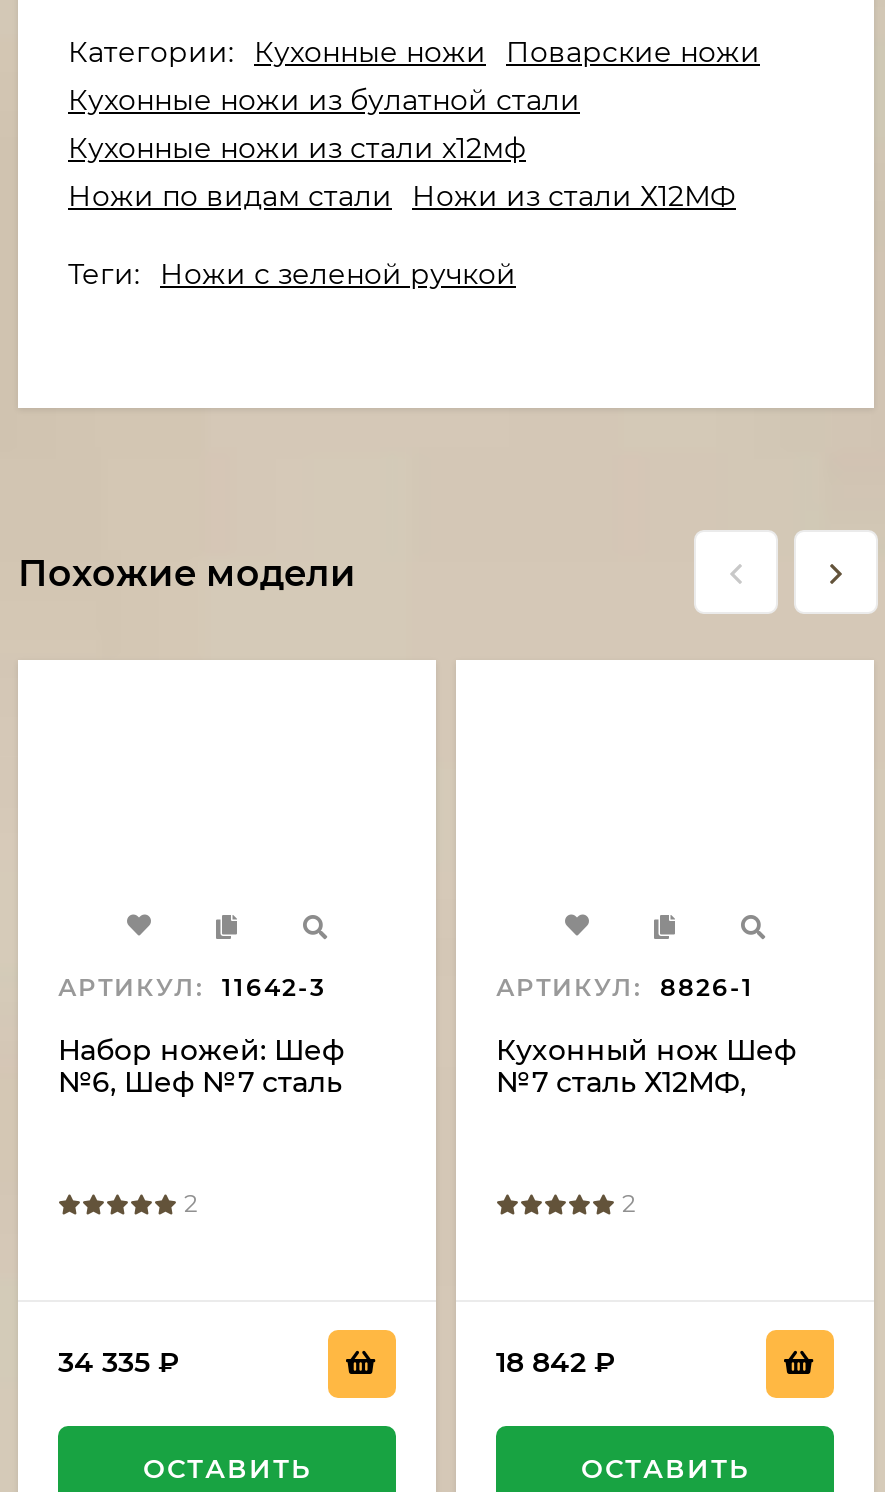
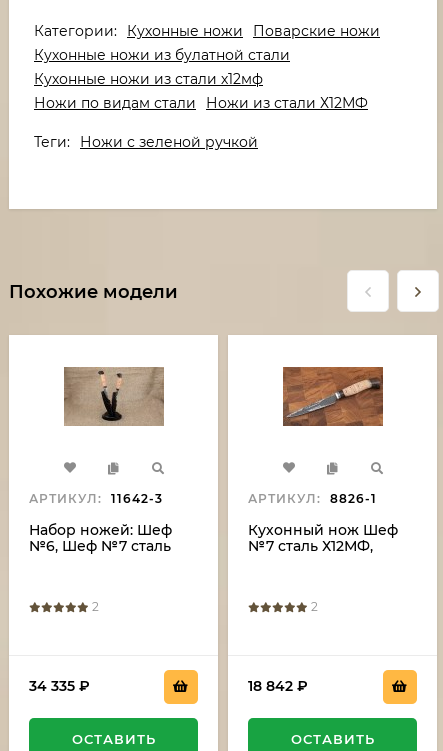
none -> [63,366,165,427] [image]
none -> [282,366,384,427] [image]

